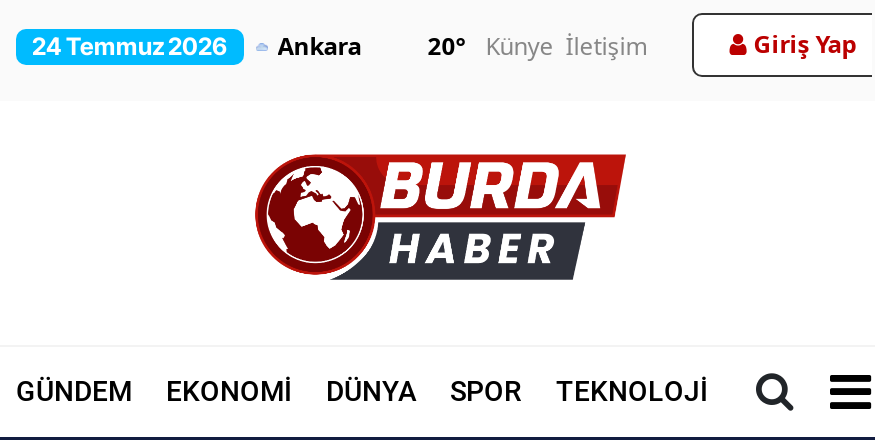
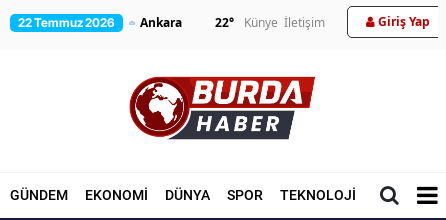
[32,31,228,61] 24 Temmuz 2026 -> [18,15,115,30] 22 Temmuz 2026
[427,29,647,63] 20° Künye İletişim -> [215,14,325,31] 22° Künye İletişim

